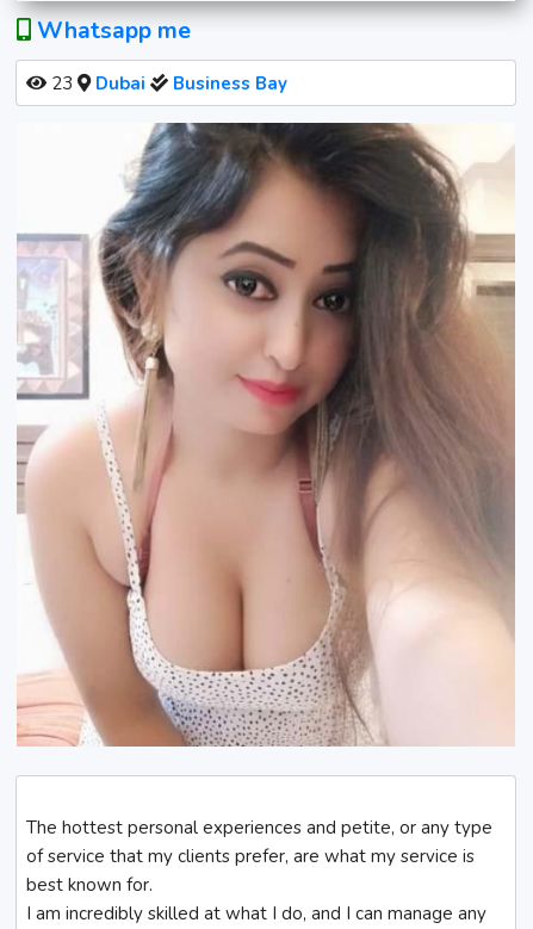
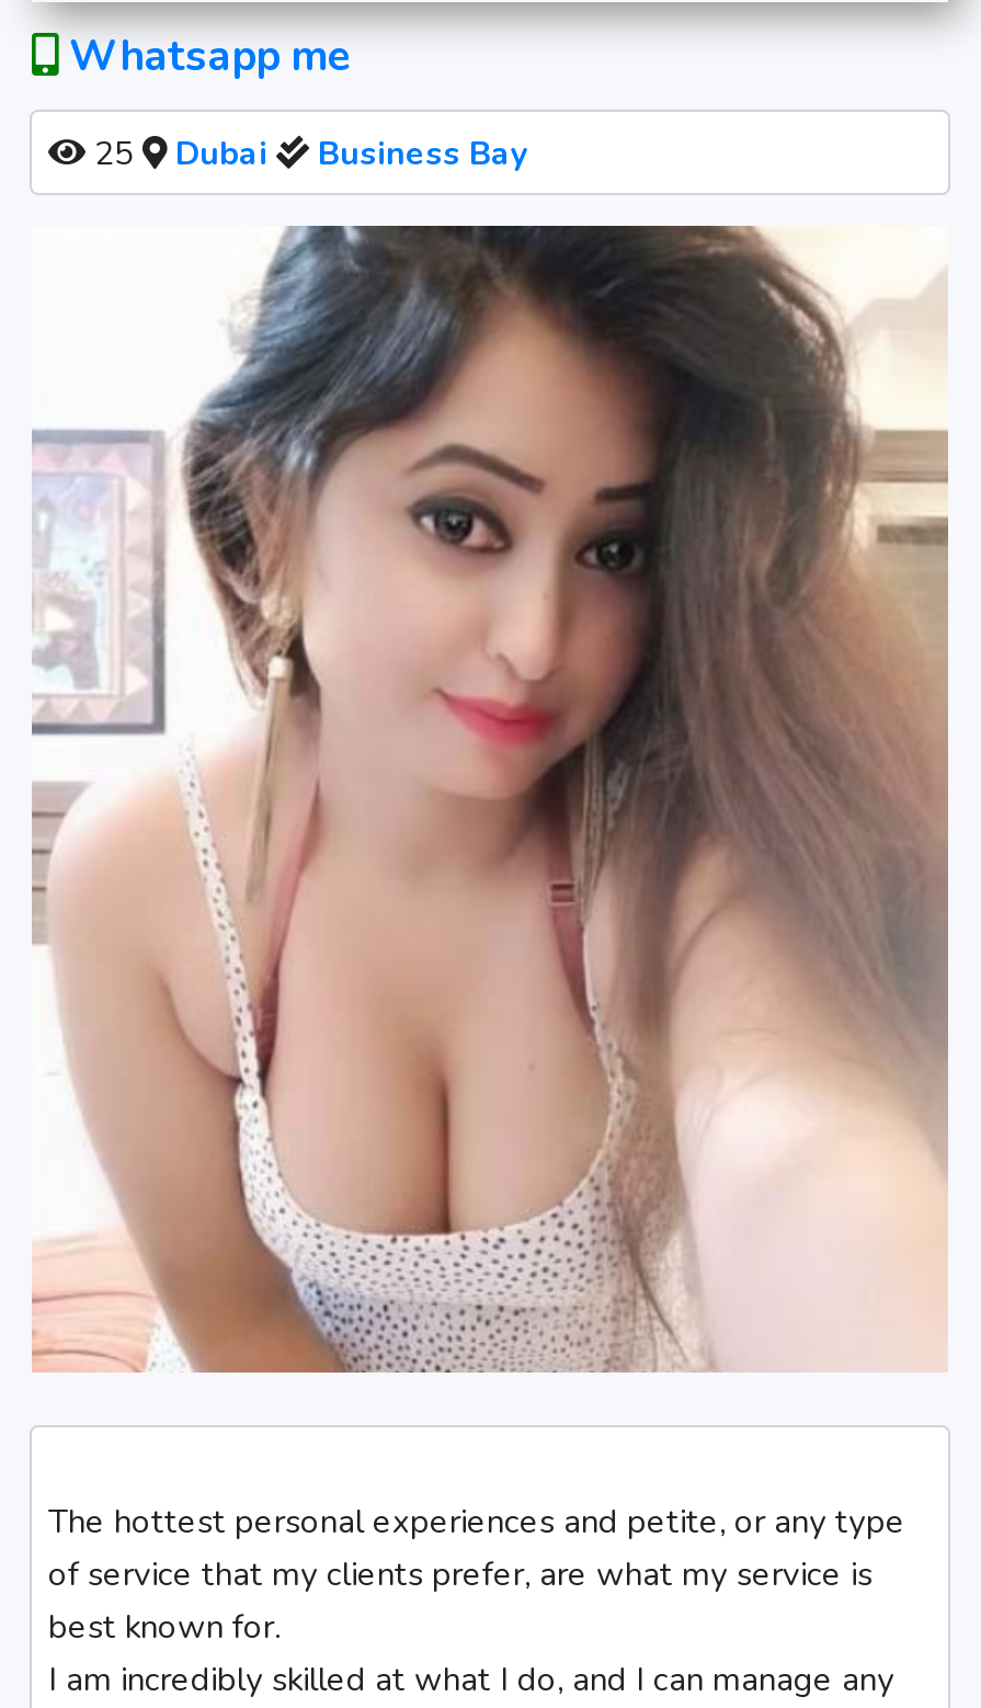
[46,71,287,95] 23 Dubai Business Bay -> [85,130,528,174] 25 Dubai Business Bay

